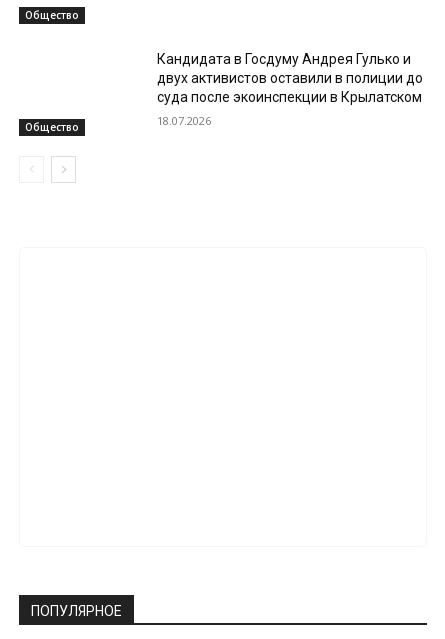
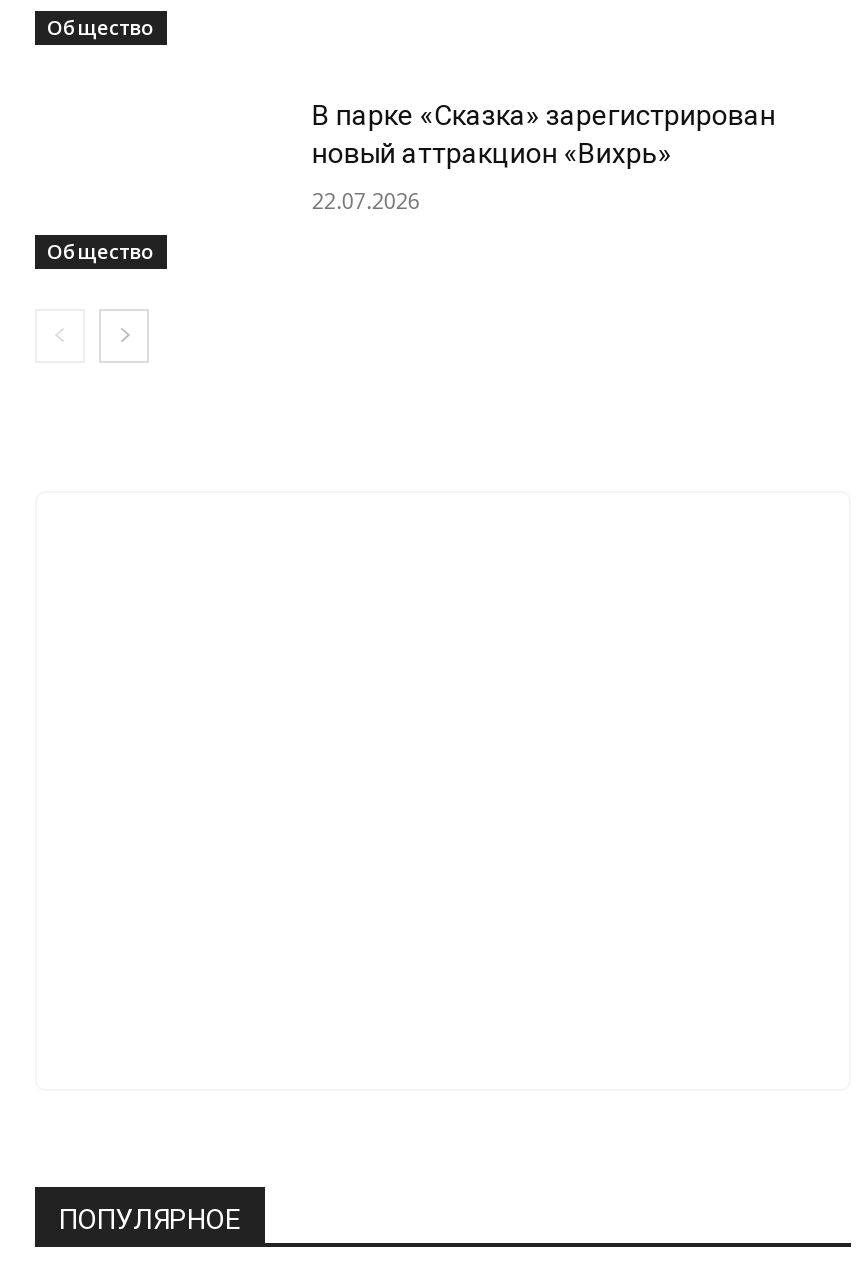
[157,51,423,105] Кандидата в Госдуму Андрея Гулько и | двух активистов оставили в полиции до | суда после экоинспекции в Крылатском -> [312,100,776,170] В парке «Сказка» зарегистрирован | новый аттракцион «Вихрь»
[157,113,211,128] 18.07.2026 -> [312,186,420,216] 22.07.2026

